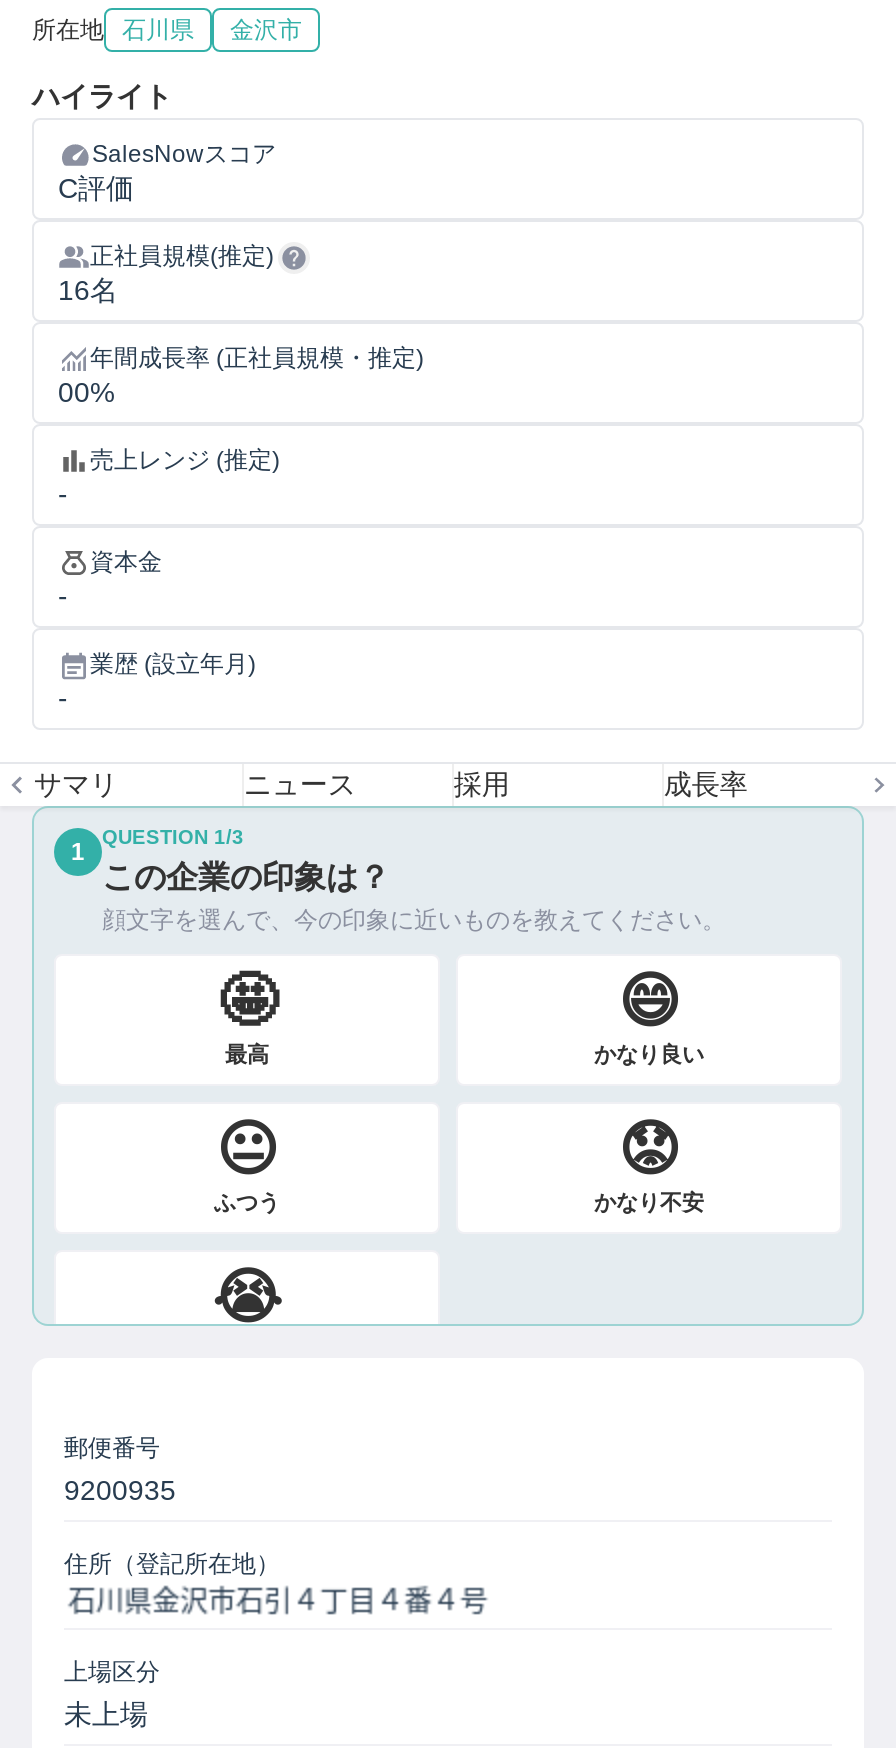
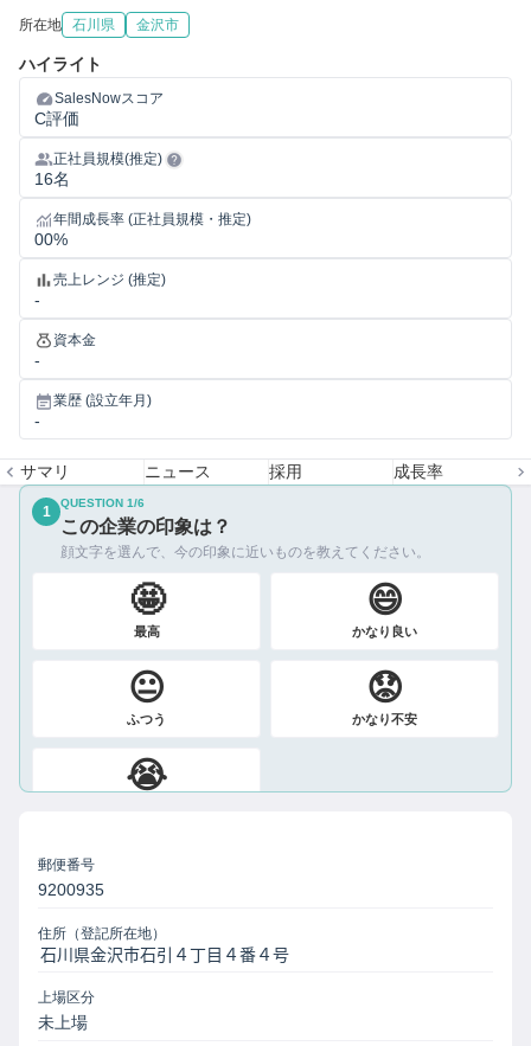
[102,826,244,848] QUESTION 1/3 -> [60,496,145,509] QUESTION 1/6

